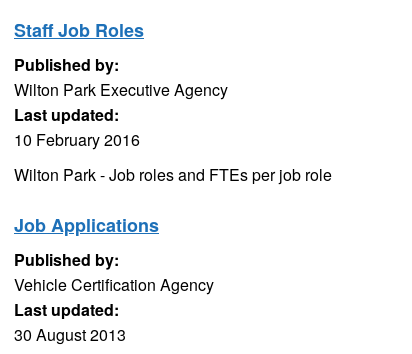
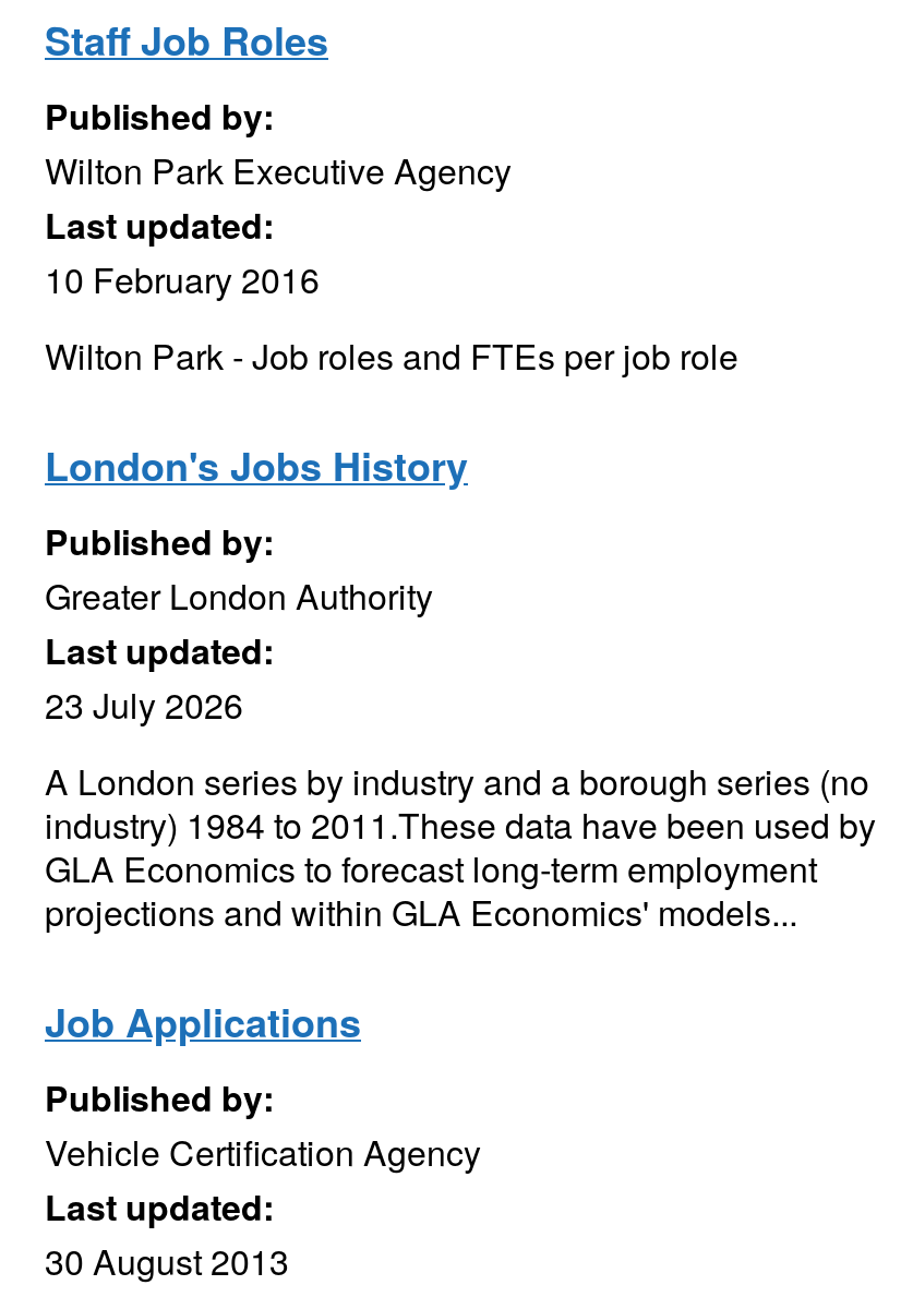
none -> [45,437,876,937] London's Jobs History | Published by: | Greater London Authority | Last updated: | 23 July 2026 | A London series by industry and a borough series (no | industry) 1984 to 2011.These data have been used by | GLA Economics to forecast long-term employment | projections and within GLA Economics' models...

